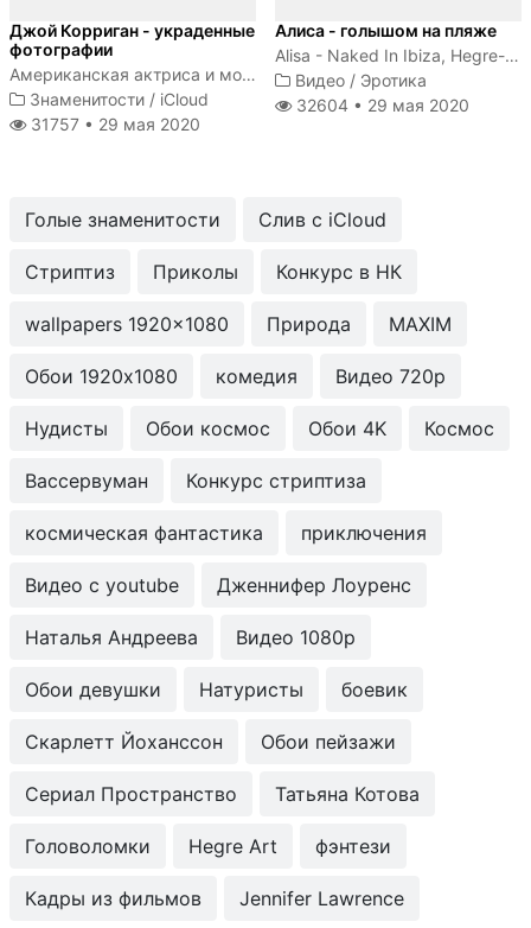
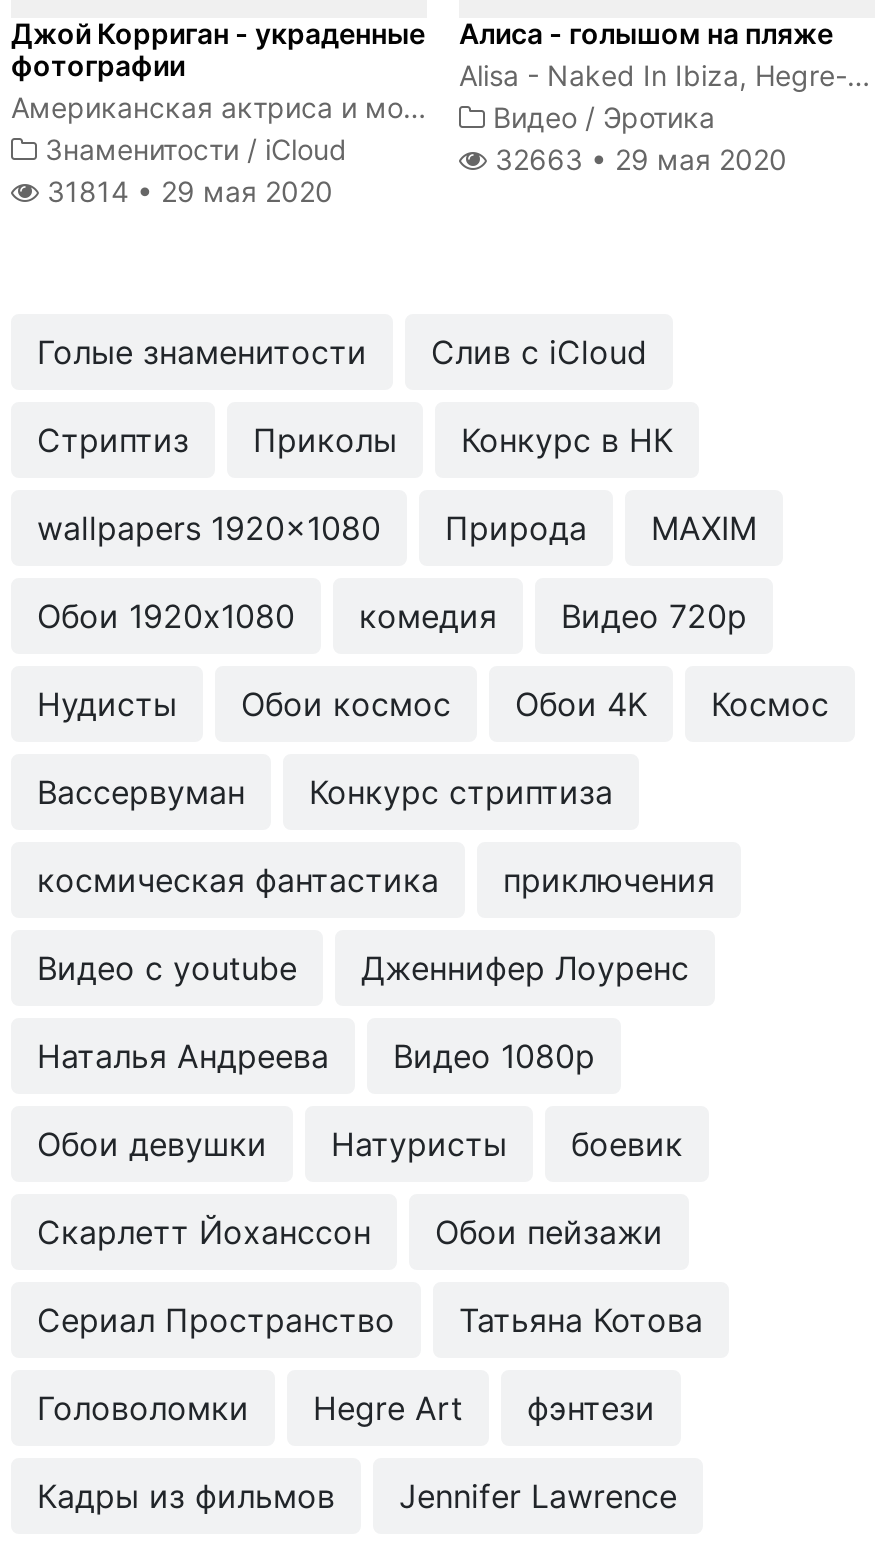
[292,95,469,115] 32604 • 29 мая 2020 -> [487,142,787,176] 32663 • 29 мая 2020
[26,114,200,134] 31757 • 29 мая 2020 -> [39,174,333,208] 31814 • 29 мая 2020

